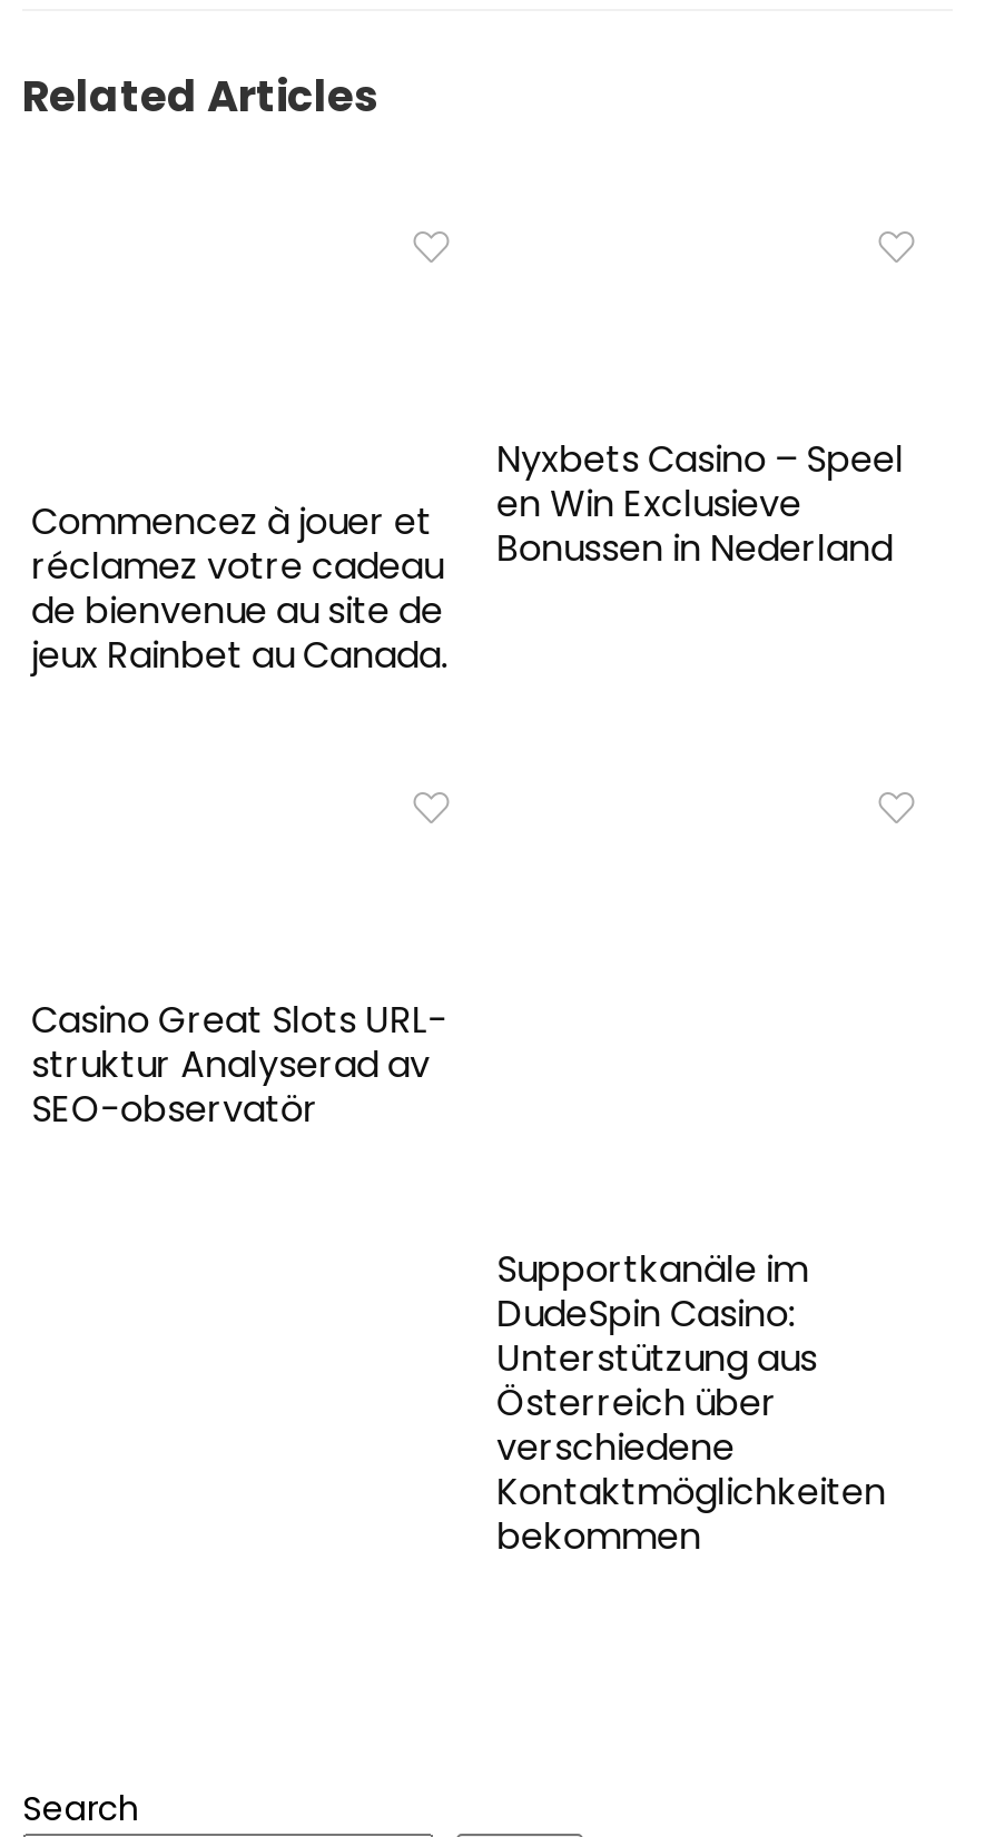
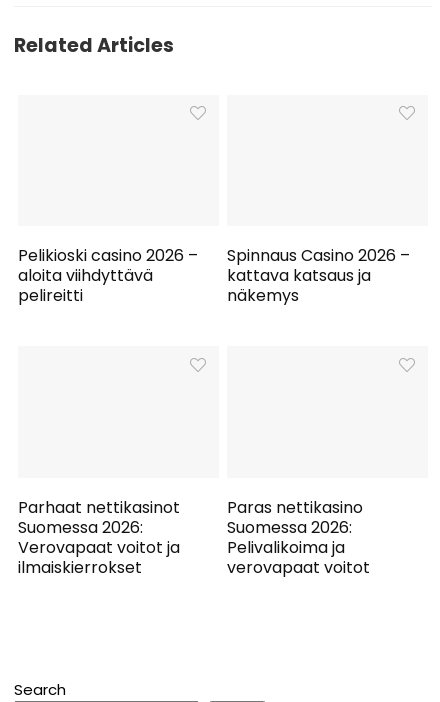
[497,434,904,574] Nyxbets Casino – Speel | en Win Exclusieve | Bonussen in Nederland -> [227,244,410,307] Spinnaus Casino 2026 – | kattava katsaus ja | näkemys
[32,496,448,681] Commencez à jouer et | réclamez votre cadeau | de bienvenue au site de | jeux Rainbet au Canada. -> [18,244,198,307] Pelikioski casino 2026 – | aloita viihdyttävä | pelireitti
[32,995,448,1135] Casino Great Slots URL- | struktur Analyserad av | SEO-observatör -> [18,496,180,579] Parhaat nettikasinot | Suomessa 2026: | Verovapaat voitot ja | ilmaiskierrokset
[497,1244,886,1562] Supportkanäle im | DudeSpin Casino: | Unterstützung aus | Österreich über | verschiedene | Kontaktmöglichkeiten | bekommen -> [227,496,370,579] Paras nettikasino | Suomessa 2026: | Pelivalikoima ja | verovapaat voitot

